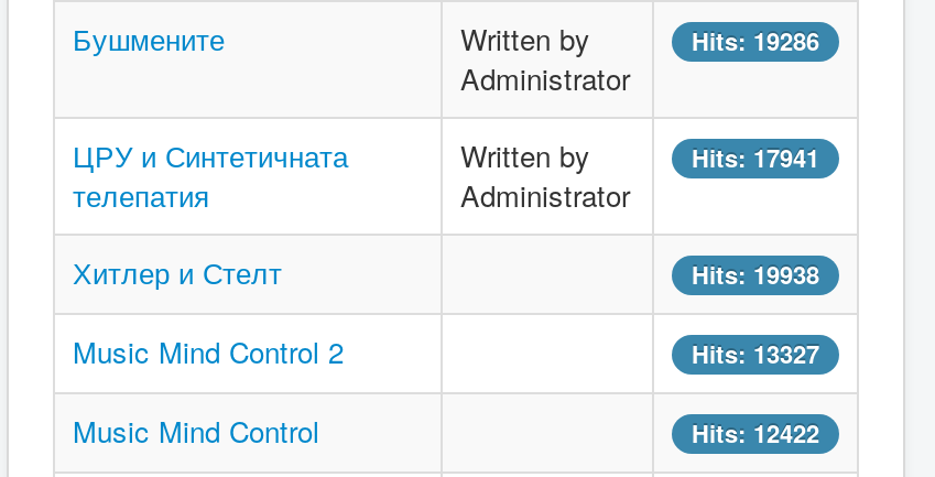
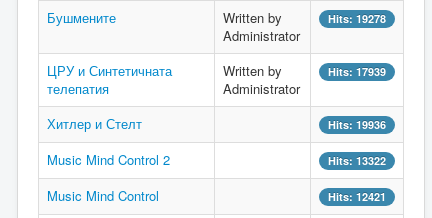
[692,24,819,57] Hits: 19286 -> [328,11,386,26] Hits: 19278
[692,141,819,174] Hits: 17941 -> [328,64,386,79] Hits: 17939
[692,258,819,291] Hits: 19938 -> [328,117,386,132] Hits: 19936
[692,337,819,370] Hits: 13327 -> [328,153,386,168] Hits: 13322
[692,416,819,449] Hits: 12422 -> [328,189,386,204] Hits: 12421

